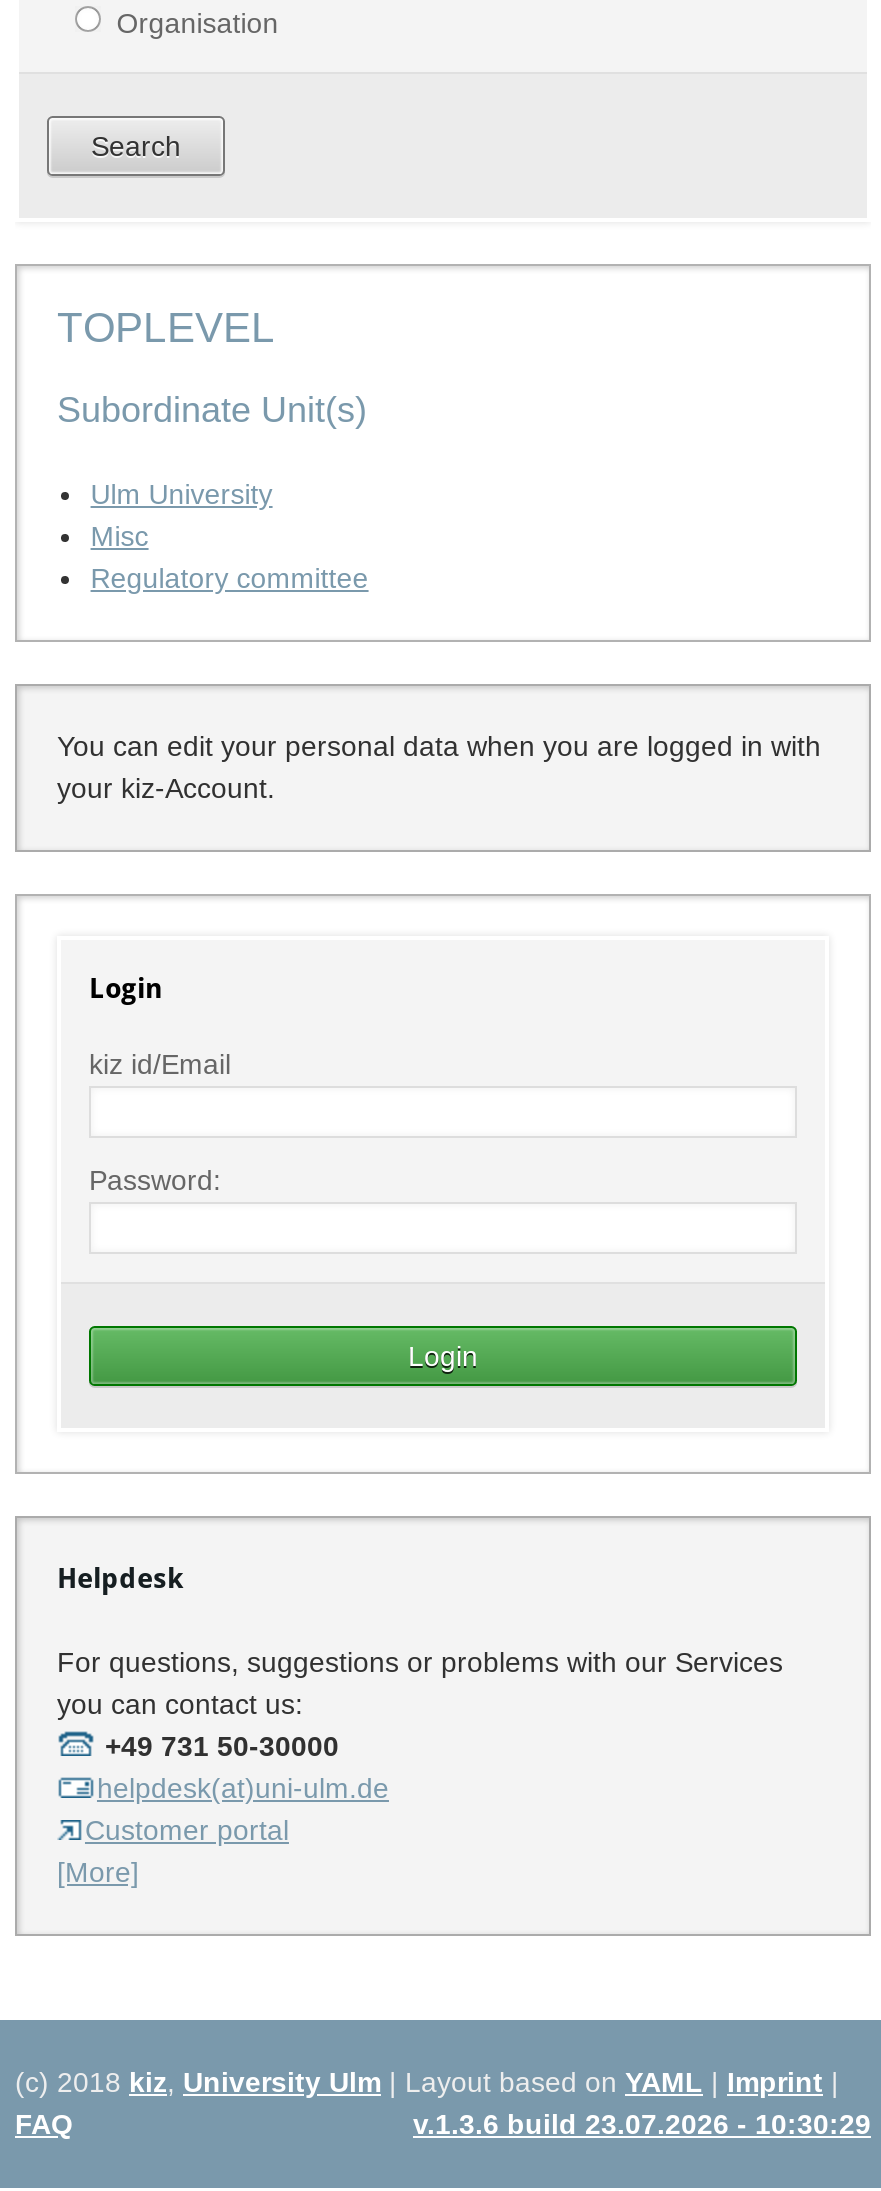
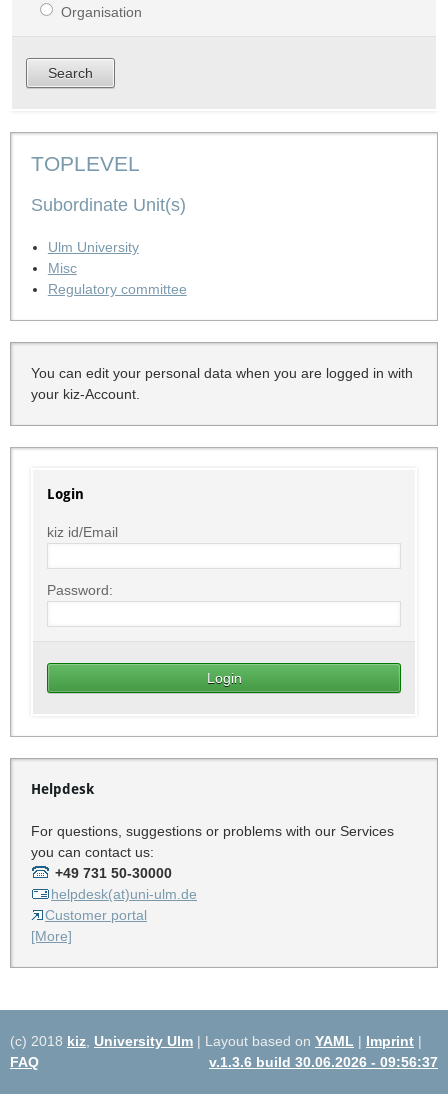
[413,2108,871,2140] v.1.3.6 build 23.07.2026 - 10:30:29 -> [209,1054,438,1070] v.1.3.6 build 30.06.2026 - 09:56:37

